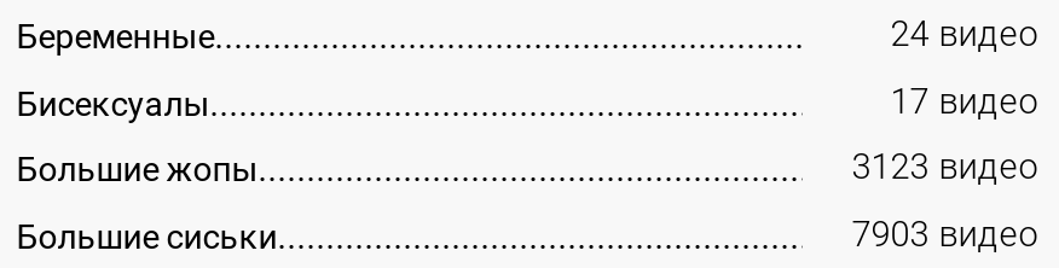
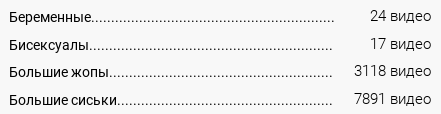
[852,148,1038,189] 3123 видео -> [354,63,431,80] 3118 видео
[852,215,1038,256] 7903 видео -> [354,91,431,108] 7891 видео

